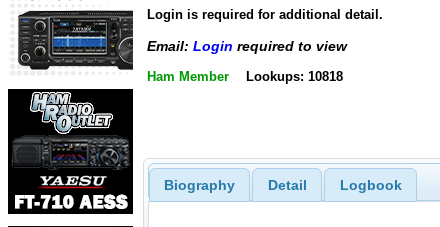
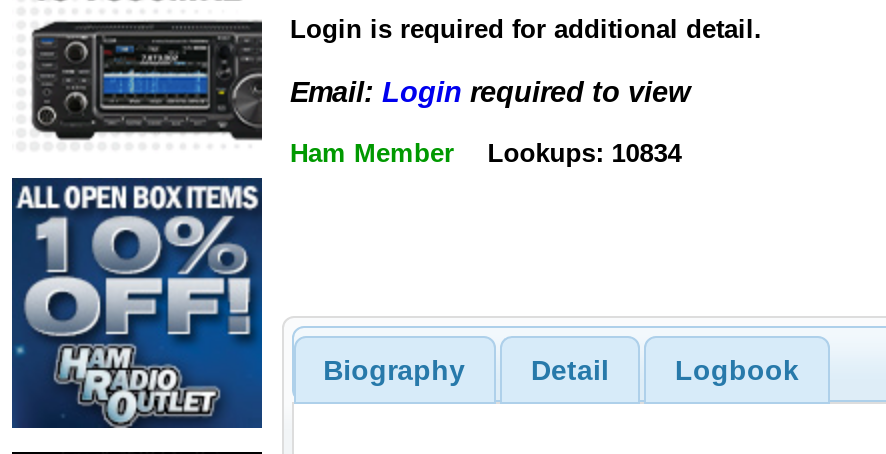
[147,69,343,84] Ham Member Lookups: 10818 -> [290,137,682,167] Ham Member Lookups: 10834
[7,89,134,215] [image] -> [10,178,264,430] [image]

